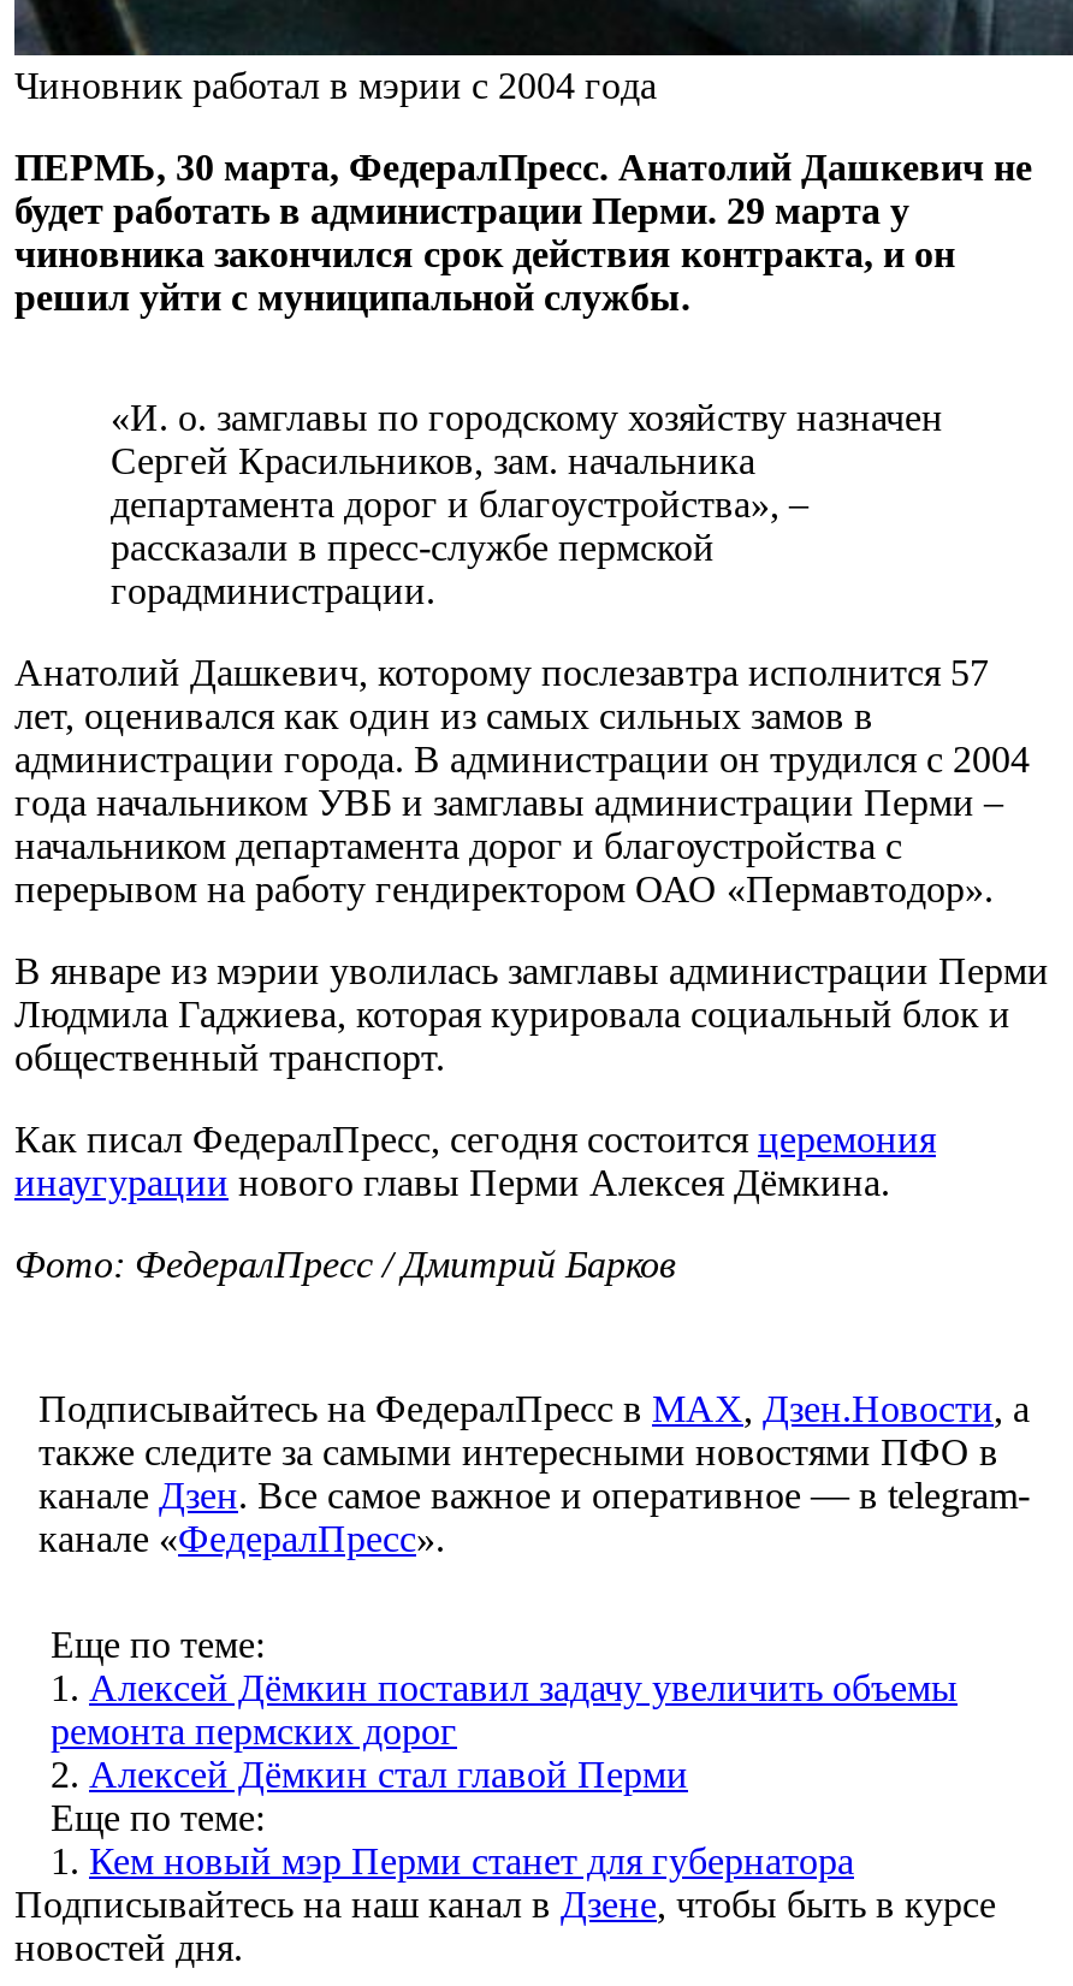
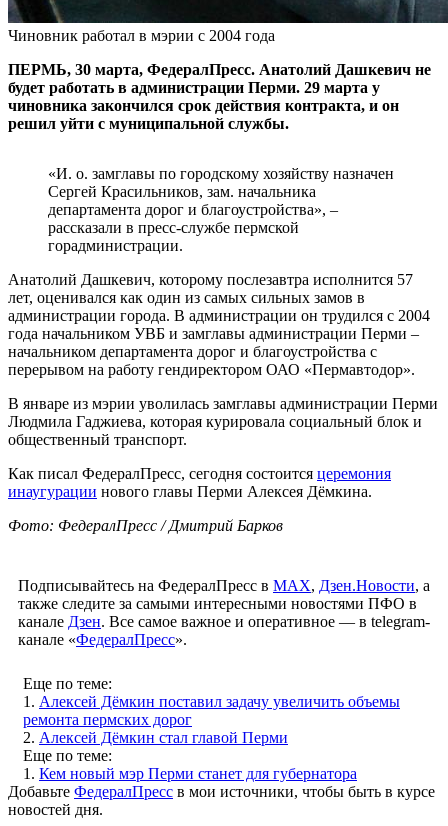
[14,1884,996,1924] Подписывайтесь на наш канал в Дзене, чтобы быть в курсе -> [8,783,435,800] Добавьте ФедералПресс в мои источники, чтобы быть в курсе

